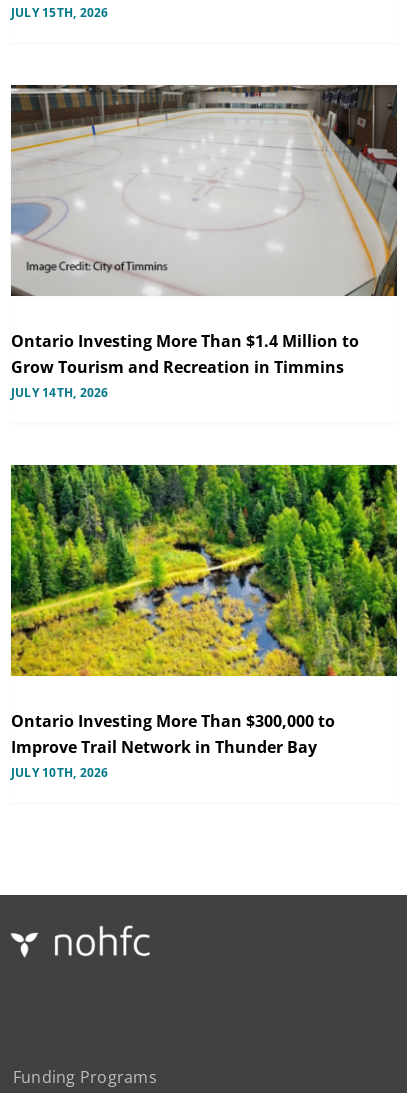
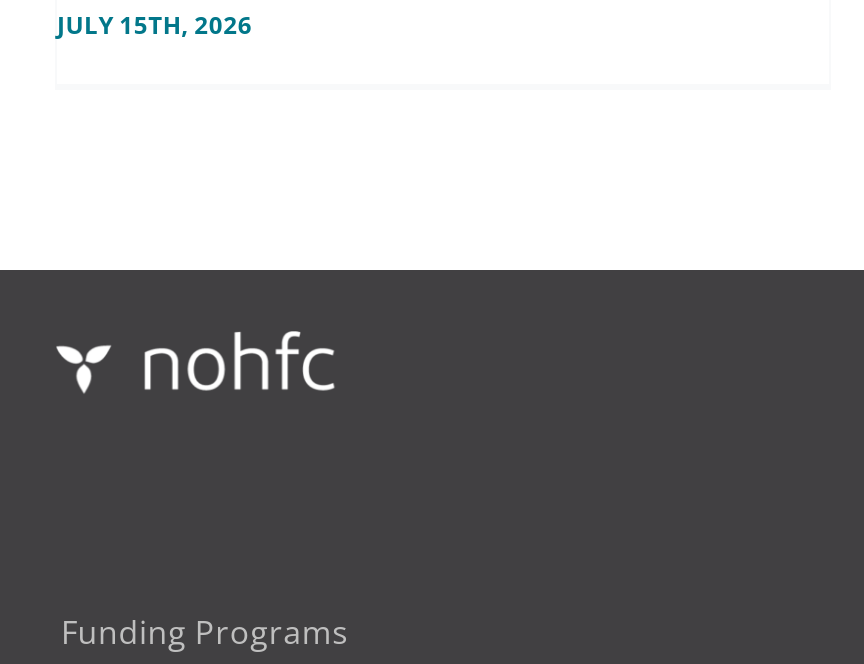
[10,84,398,400] [image] | Ontario Investing More Than $1.4 Million to | Grow Tourism and Recreation in Timmins | JULY 14TH, 2026 -> none
[10,464,398,780] [image] | Ontario Investing More Than $300,000 to | Improve Trail Network in Thunder Bay | JULY 10TH, 2026 -> none

